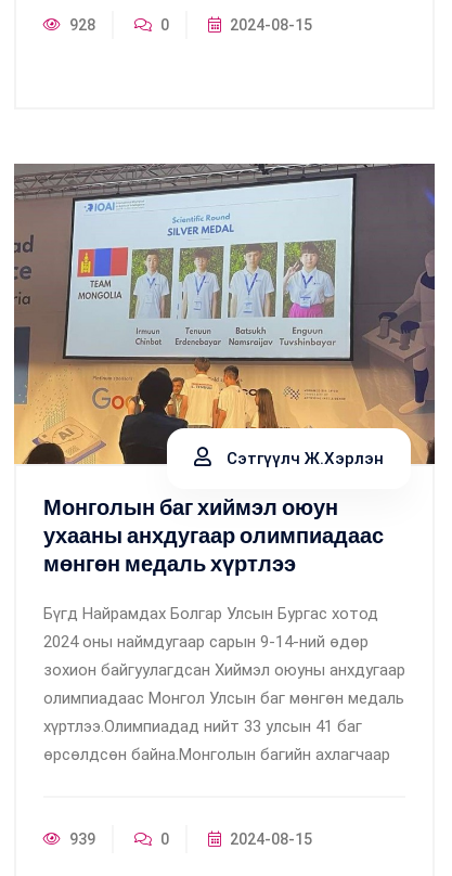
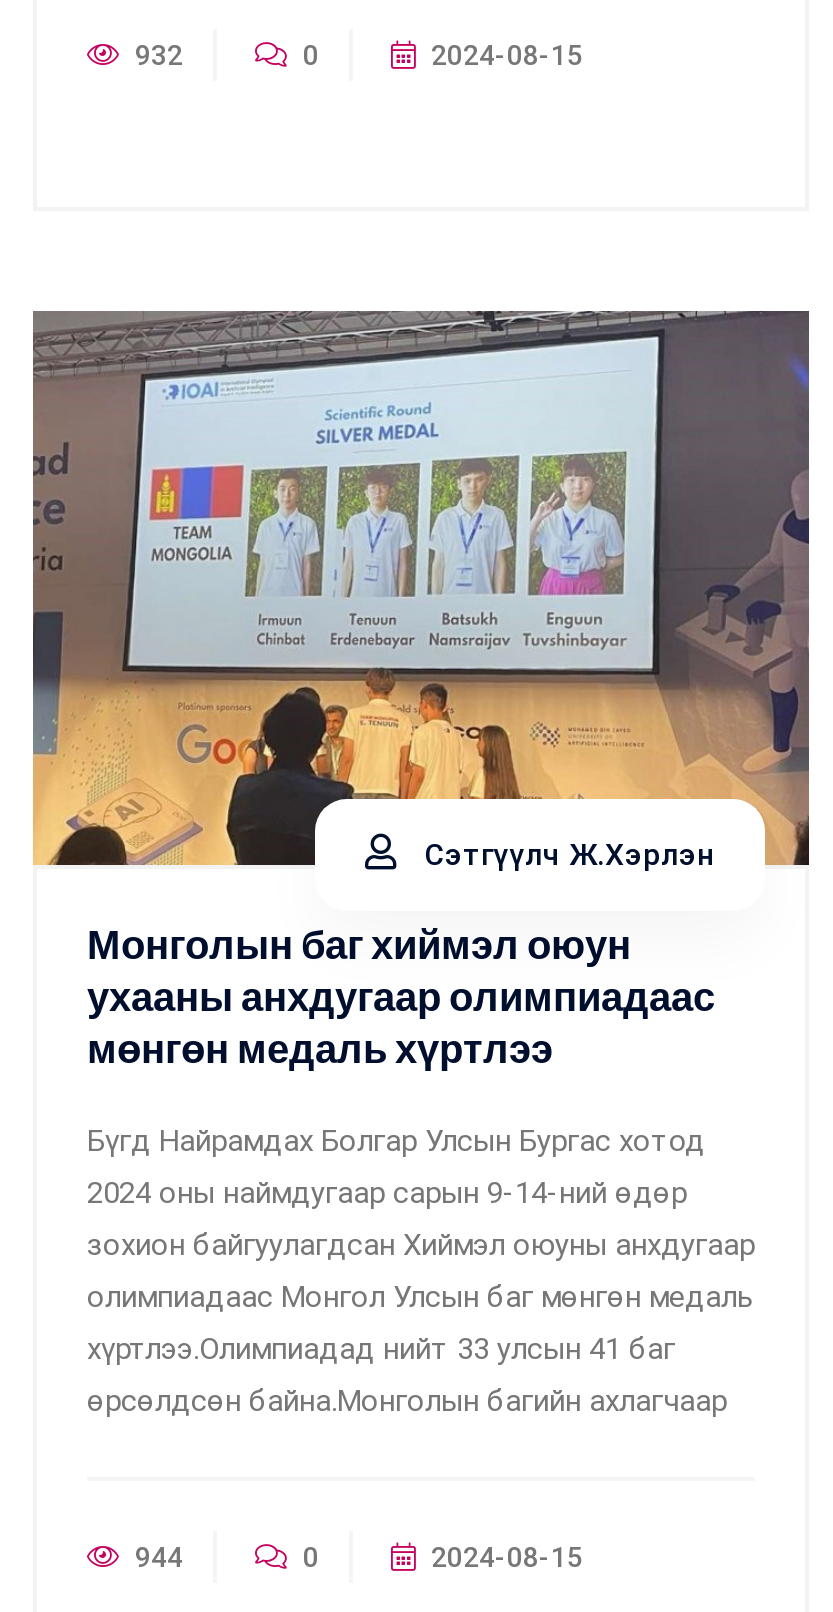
[66,17,95,34] 928 -> [129,40,183,72] 932
[66,831,95,848] 939 -> [129,1542,183,1574] 944

